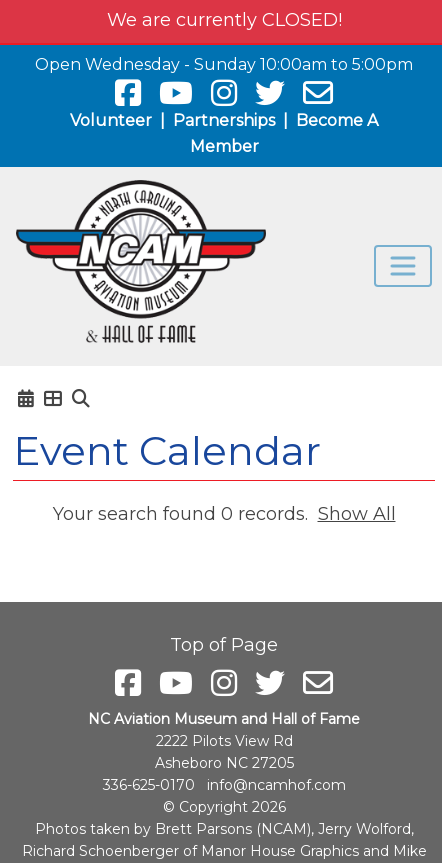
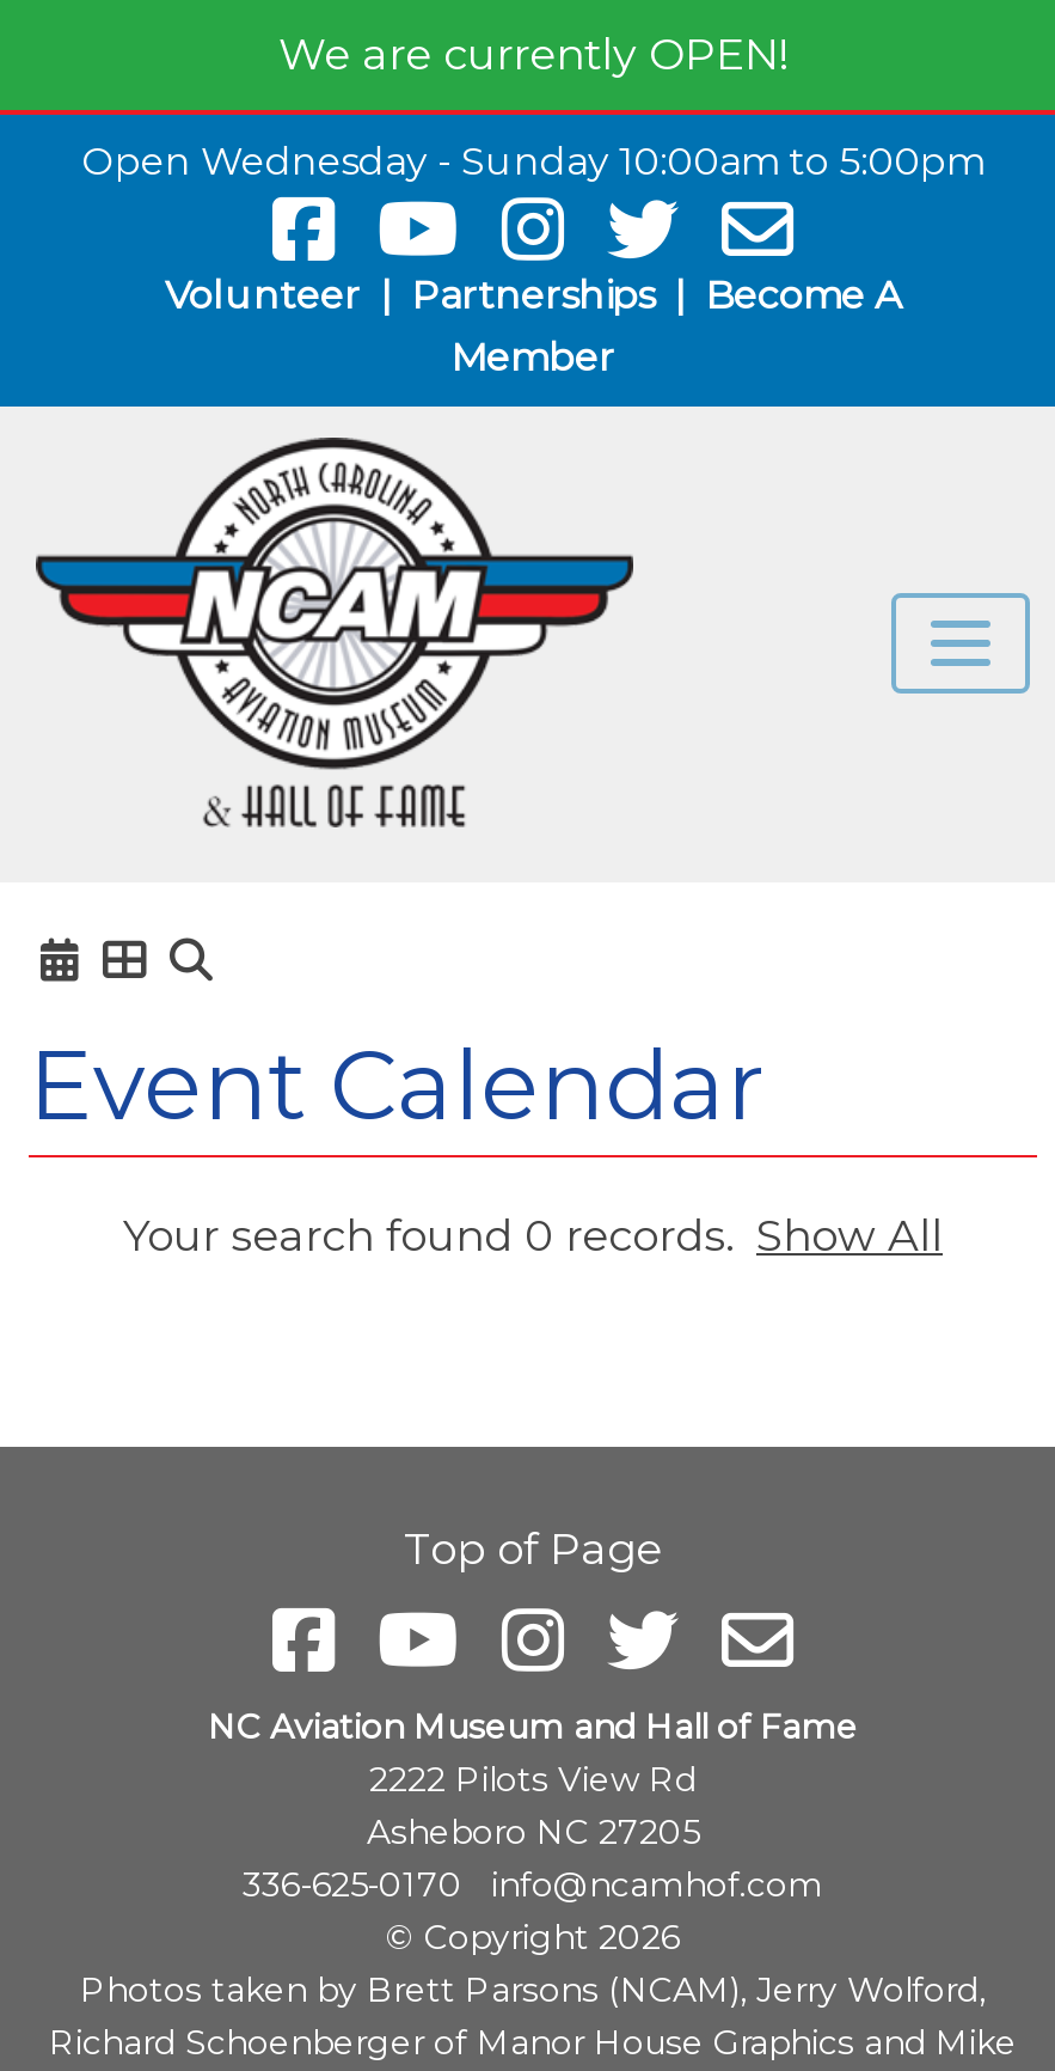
[106,9,341,31] We are currently CLOSED! -> [278,29,787,81] We are currently OPEN!

